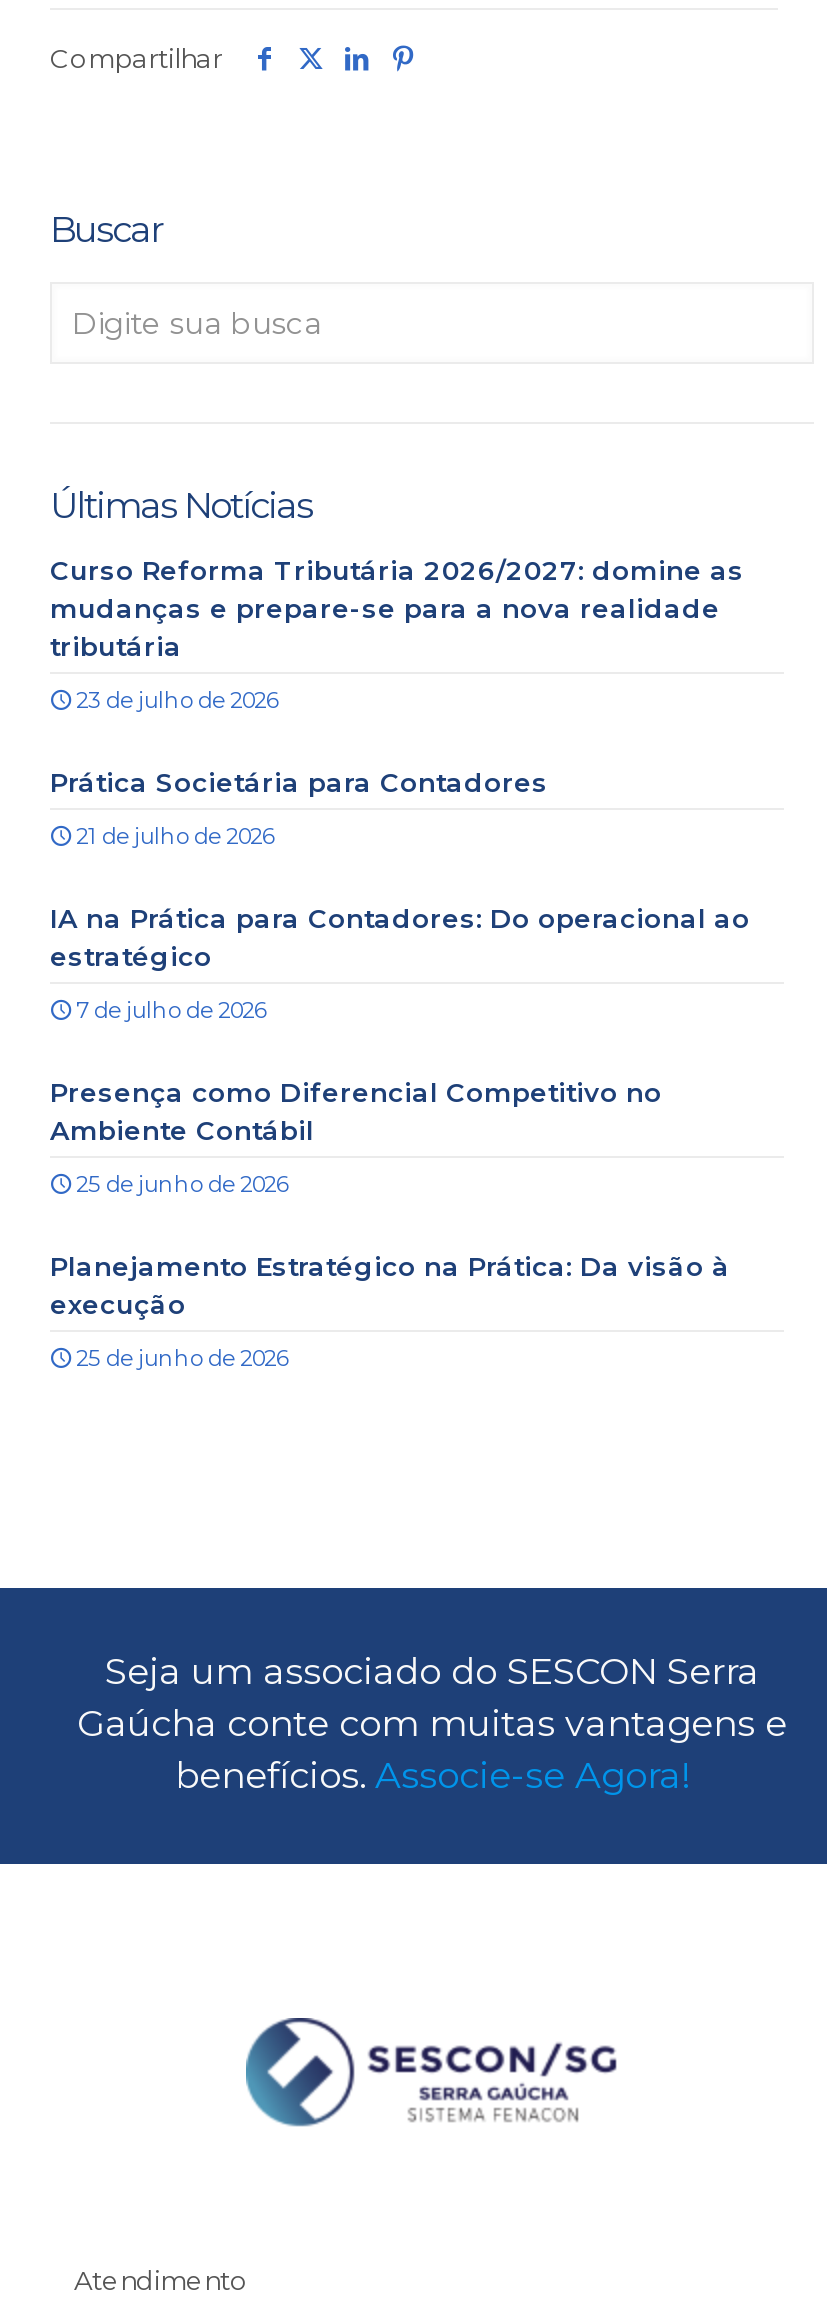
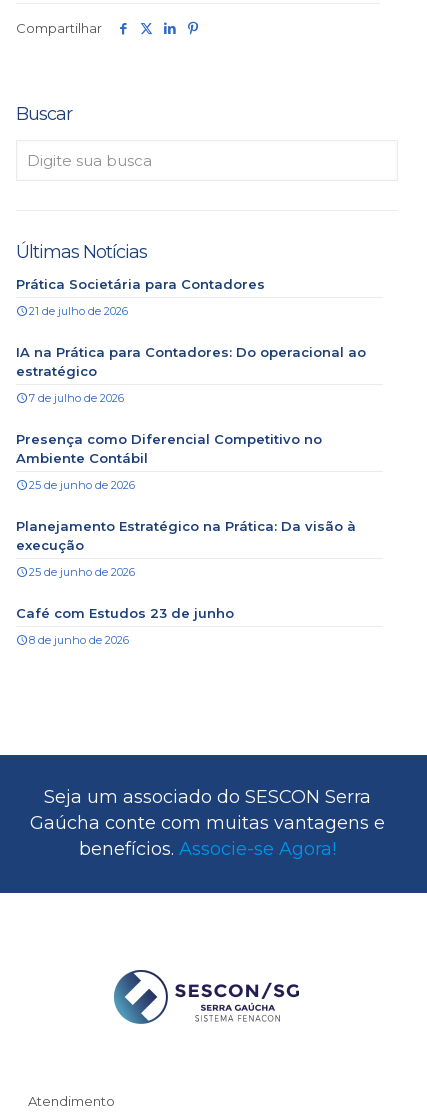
[50,554,744,714] Curso Reforma Tributária 2026/2027: domine as | mudanças e prepare-se para a nova realidade | tributária | 23 de julho de 2026 -> none
moved [50,766,750,1372] -> [16,276,366,579]: Prática Societária para Contadores | 21 de julho de 2026 | IA na Prática para Contadores: Do operacional ao | ... | execução | 25 de junho de 2026
none -> [16,605,234,647] Café com Estudos 23 de junho | 8 de junho de 2026

